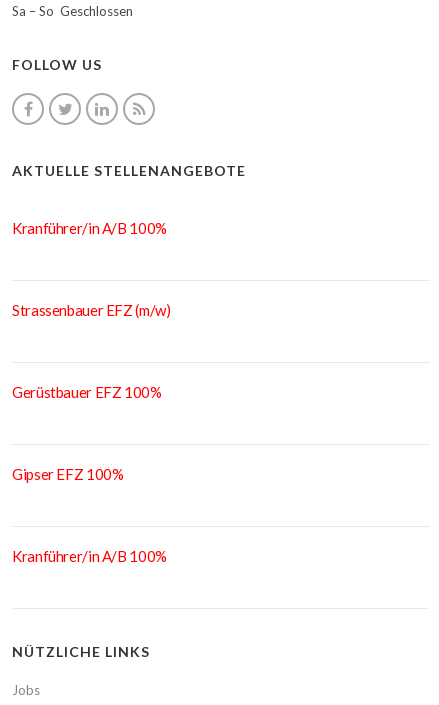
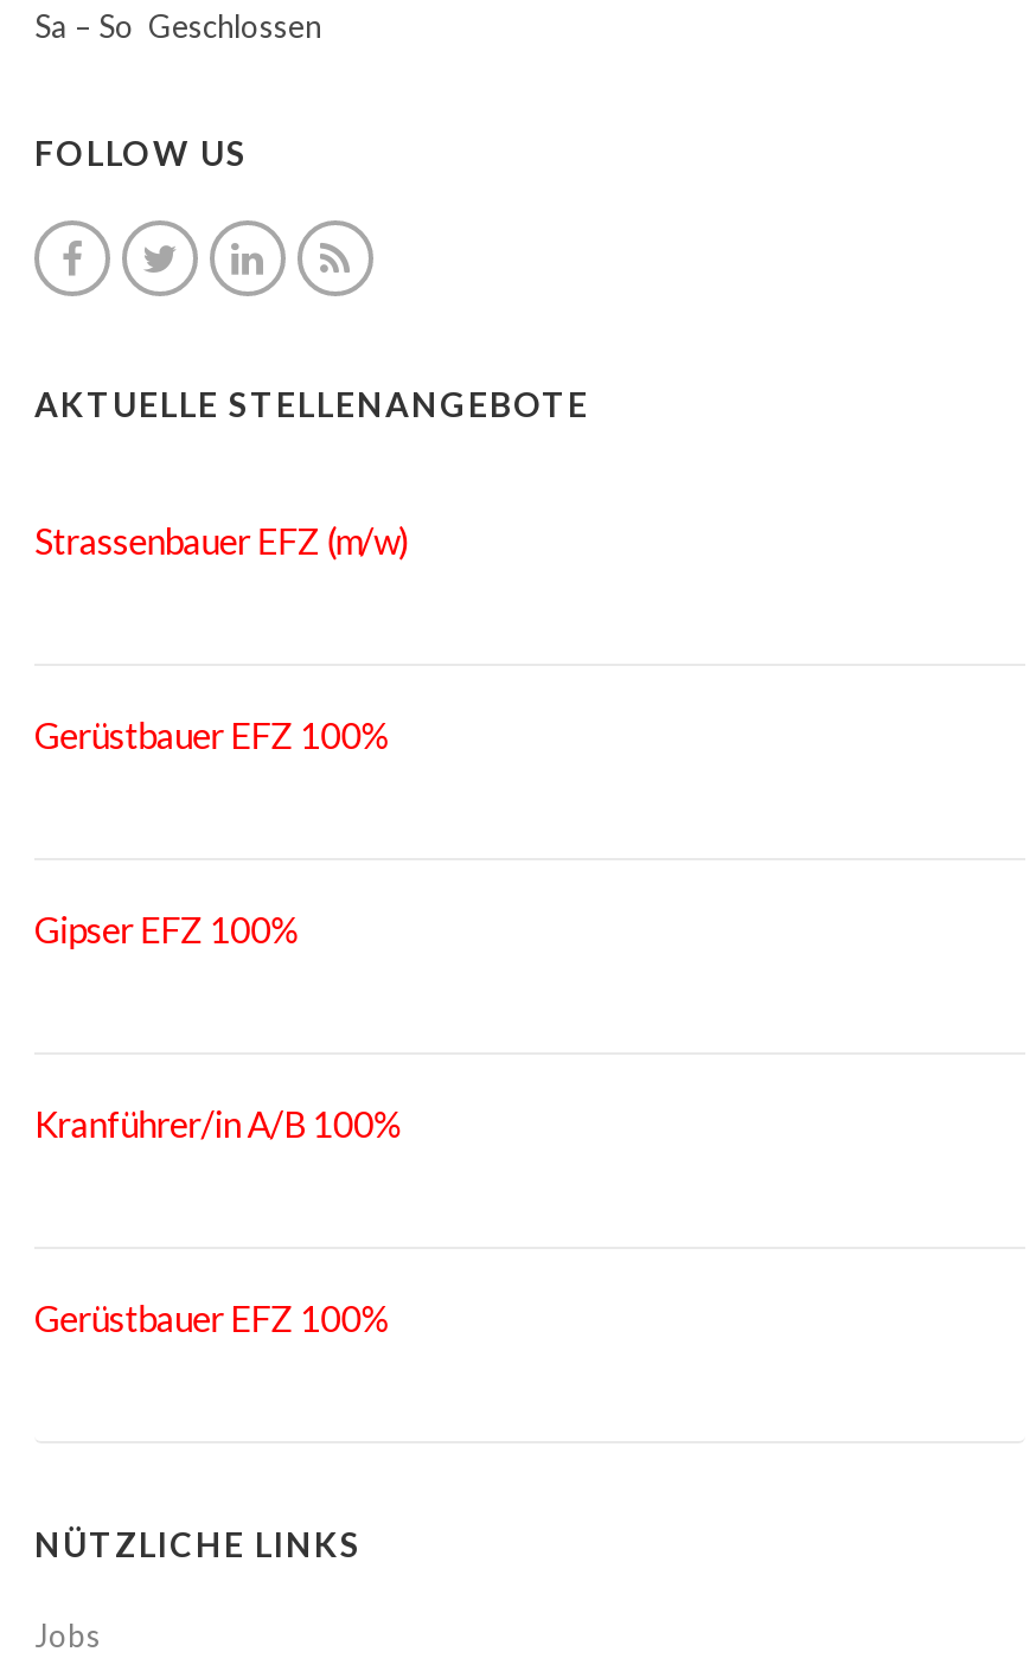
[12,219,167,237] Kranführer/in A/B 100% -> none
moved [12,301,170,565] -> [34,518,410,1144]: Strassenbauer EFZ (m/w) | Gerüstbauer EFZ 100% | Gipser EFZ 100% | Kranführer/in A/B 100%
none -> [34,1296,389,1338] Gerüstbauer EFZ 100%

